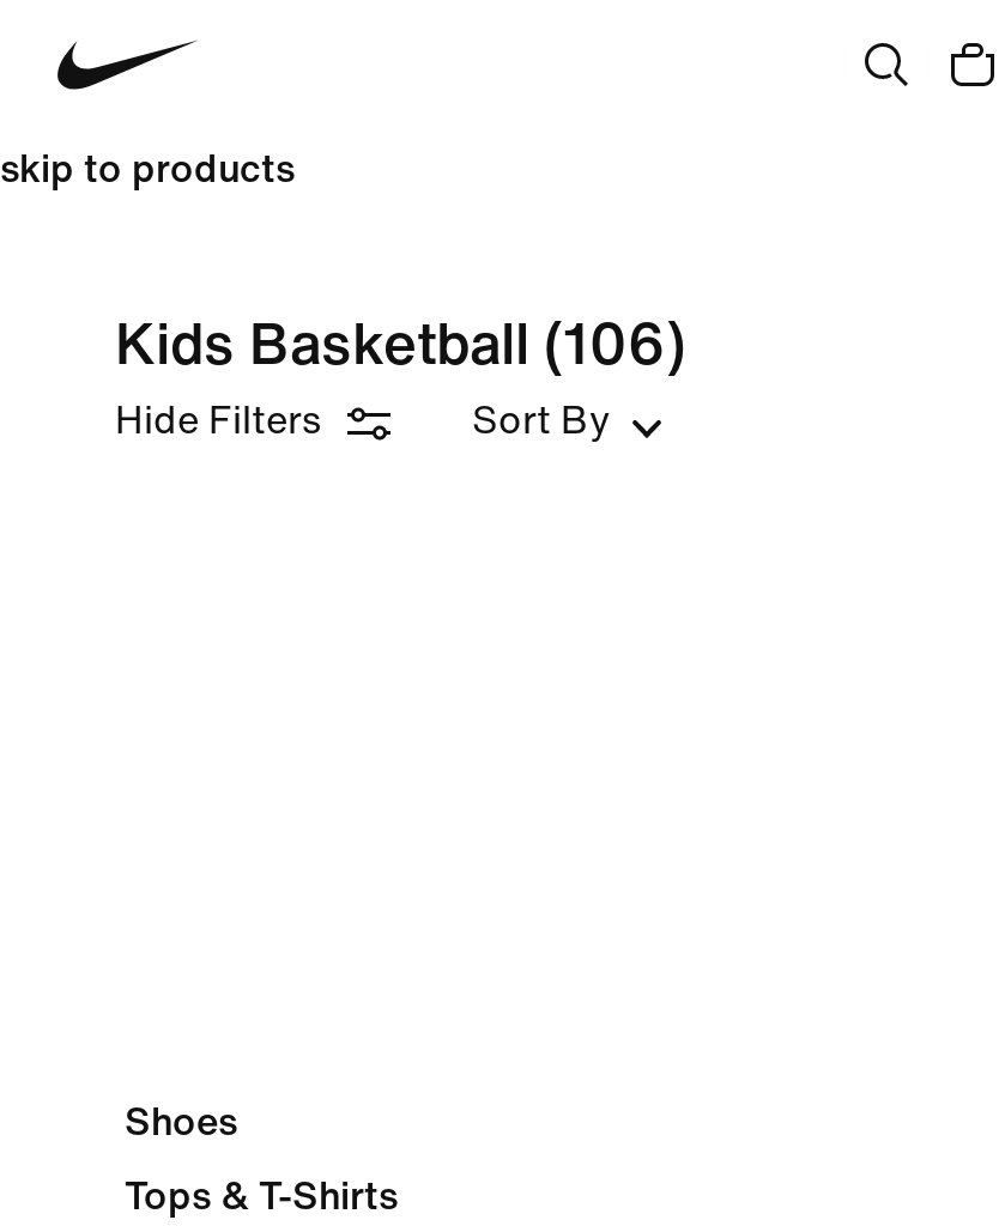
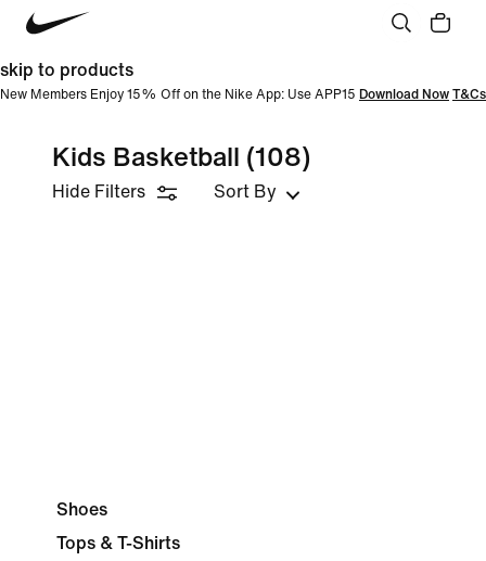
[115,316,685,376] Kids Basketball (106) -> [0,88,486,171] New Members Enjoy 15% Off on the Nike App: Use APP15 Download Now T&Cs | Kids Basketball (108)

